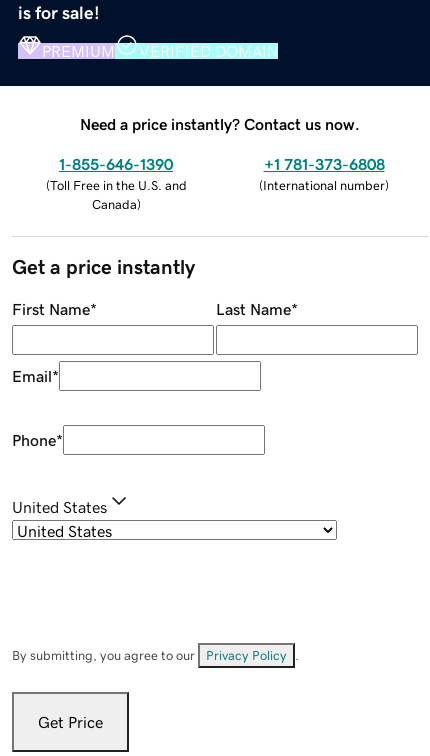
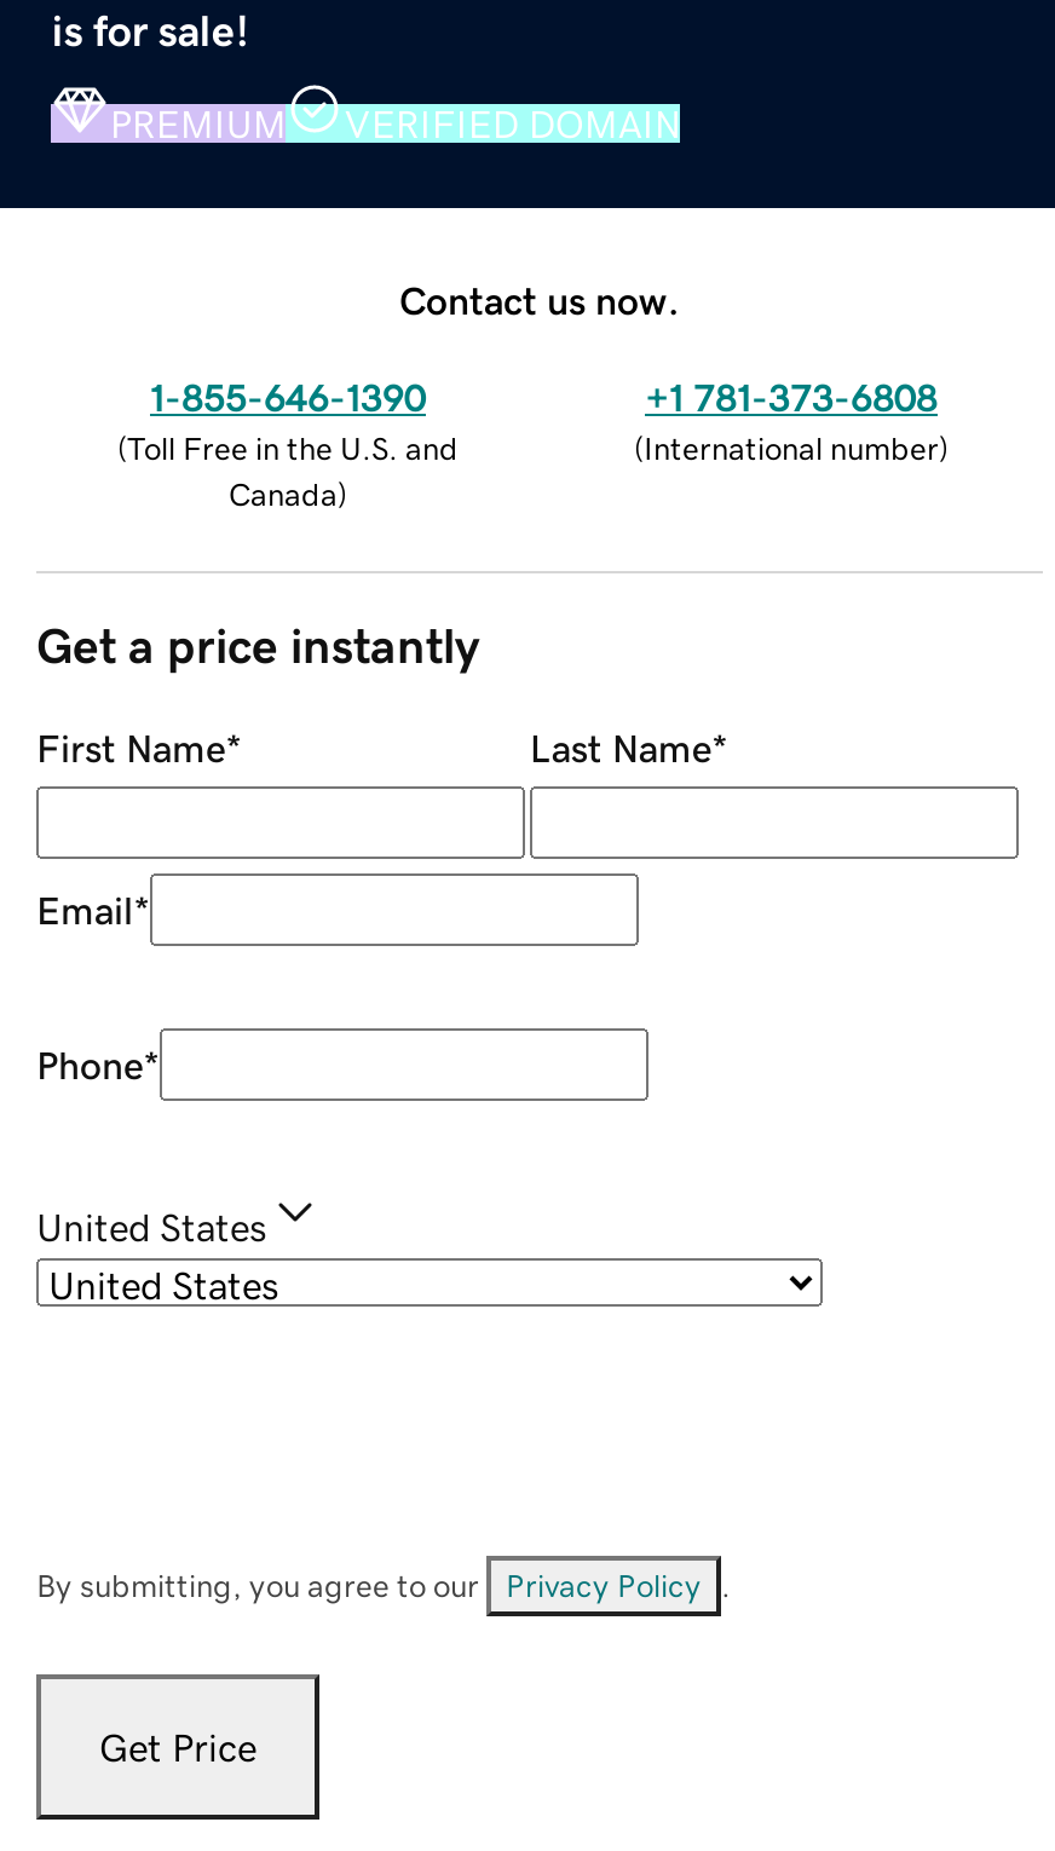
[80,116,360,132] Need a price instantly? Contact us now. -> [399,280,680,318] Contact us now.

